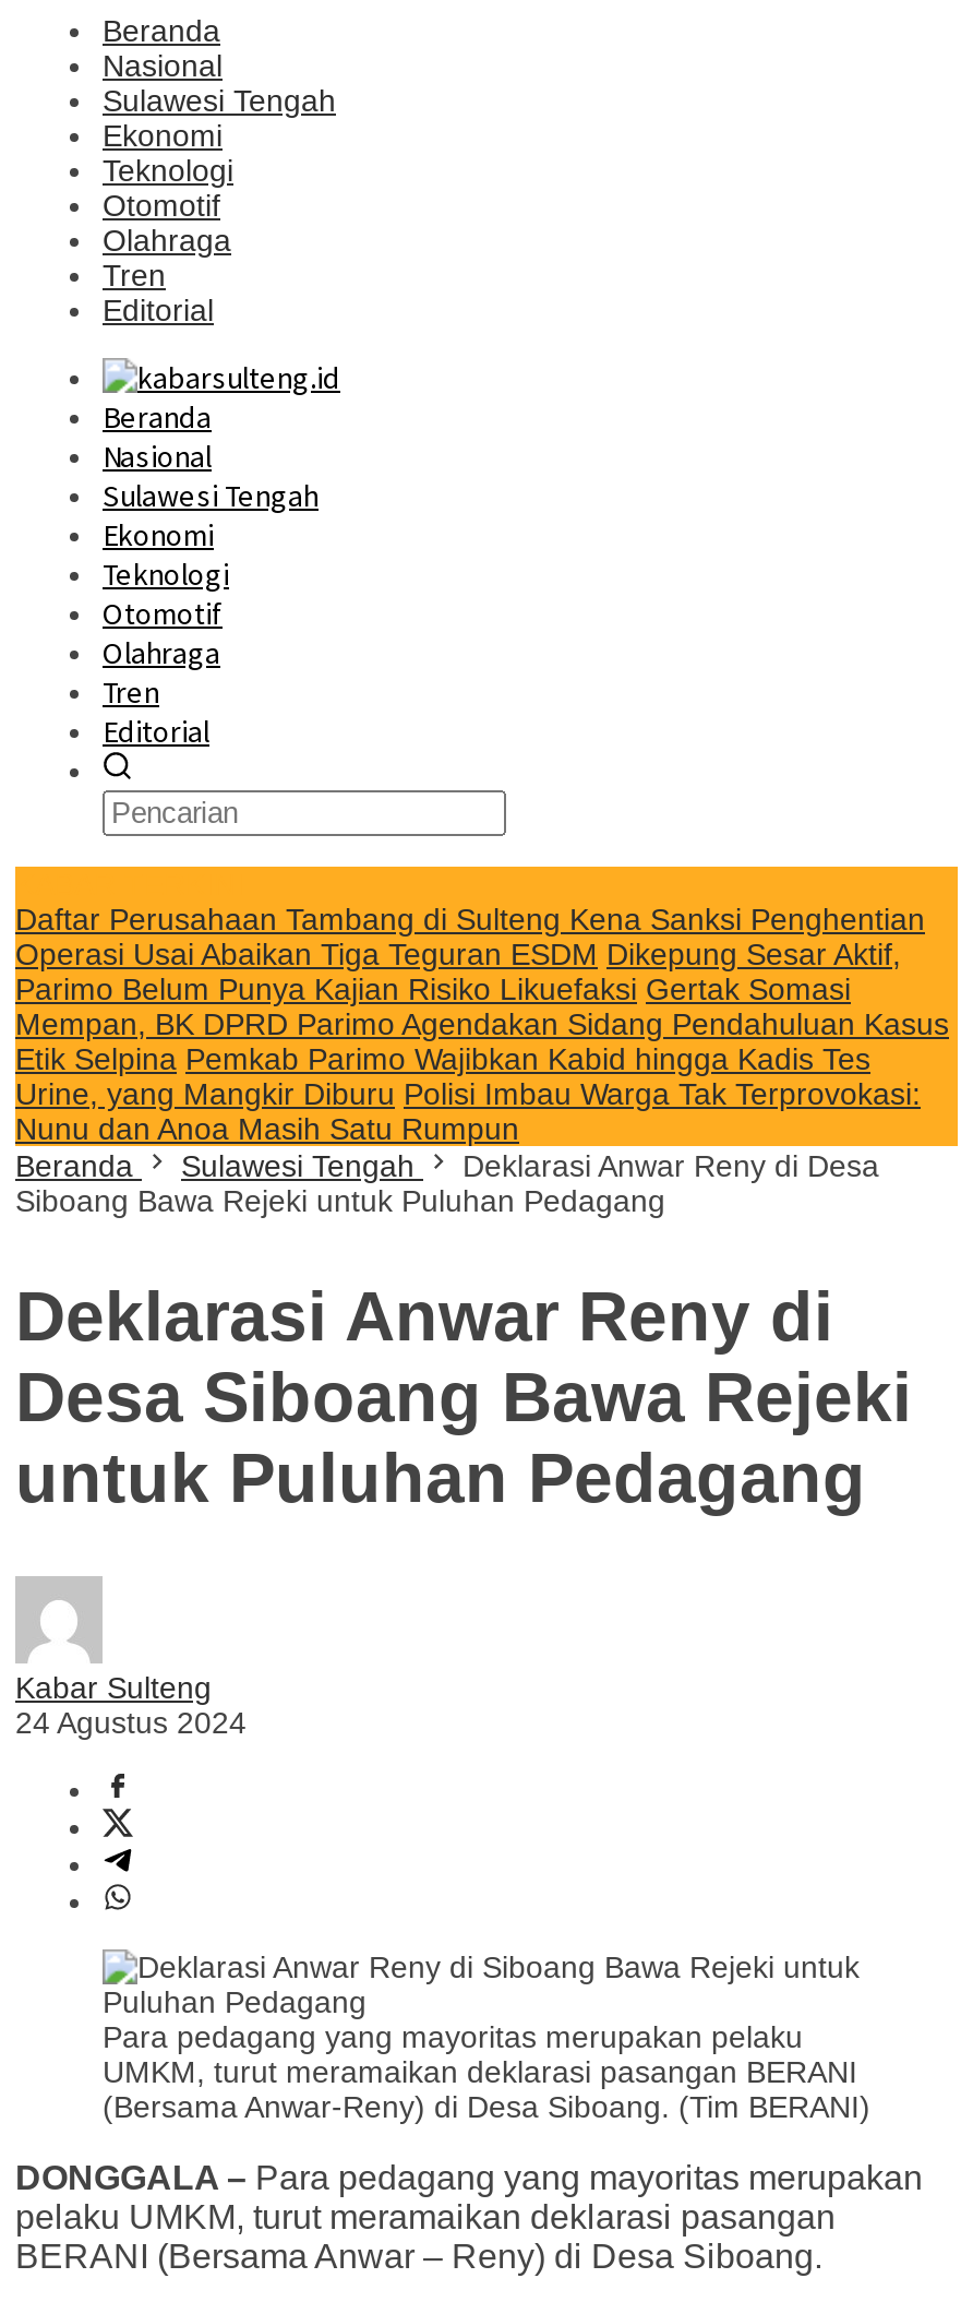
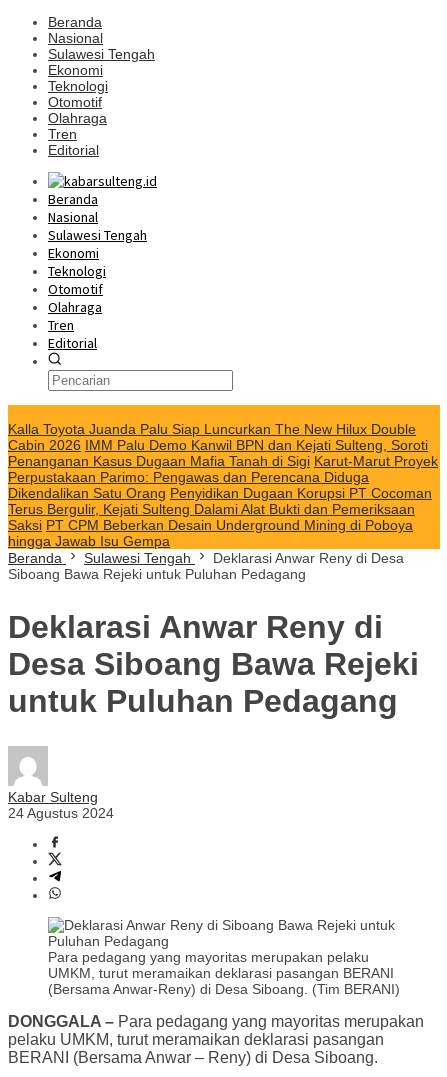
[15,902,949,1146] Daftar Perusahaan Tambang di Sulteng Kena Sanksi Penghentian | Operasi Usai Abaikan Tiga Teguran ESDM Dikepung Sesar Aktif, | Parimo Belum Punya Kajian Risiko Likuefaksi Gertak Somasi | Mempan, BK DPRD Parimo Agendakan Sidang Pendahuluan Kasus | Etik Selpina Pemkab Parimo Wajibkan Kabid hingga Kadis Tes | Urine, yang Mangkir Diburu Polisi Imbau Warga Tak Terprovokasi: | Nunu dan Anoa Masih Satu Rumpun -> [8,421,438,549] Kalla Toyota Juanda Palu Siap Luncurkan The New Hilux Double | Cabin 2026 IMM Palu Demo Kanwil BPN dan Kejati Sulteng, Soroti | Penanganan Kasus Dugaan Mafia Tanah di Sigi Karut-Marut Proyek | Perpustakaan Parimo: Pengawas dan Perencana Diduga | Dikendalikan Satu Orang Penyidikan Dugaan Korupsi PT Cocoman | Terus Bergulir, Kejati Sulteng Dalami Alat Bukti dan Pemeriksaan | Saksi PT CPM Beberkan Desain Underground Mining di Poboya | hingga Jawab Isu Gempa

